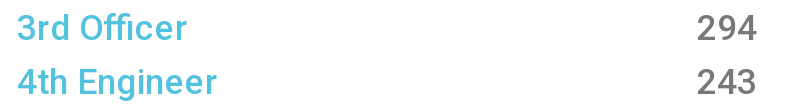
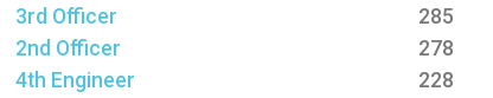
[697,8,757,48] 294 -> [15,5,454,60] 285 | 2nd Officer | 278
[697,62,757,102] 243 -> [418,68,454,92] 228

